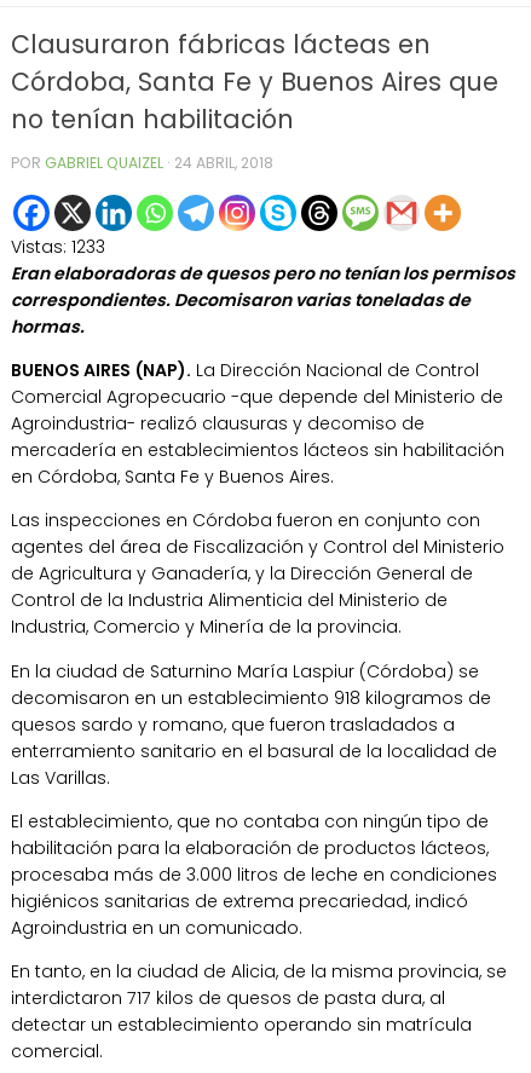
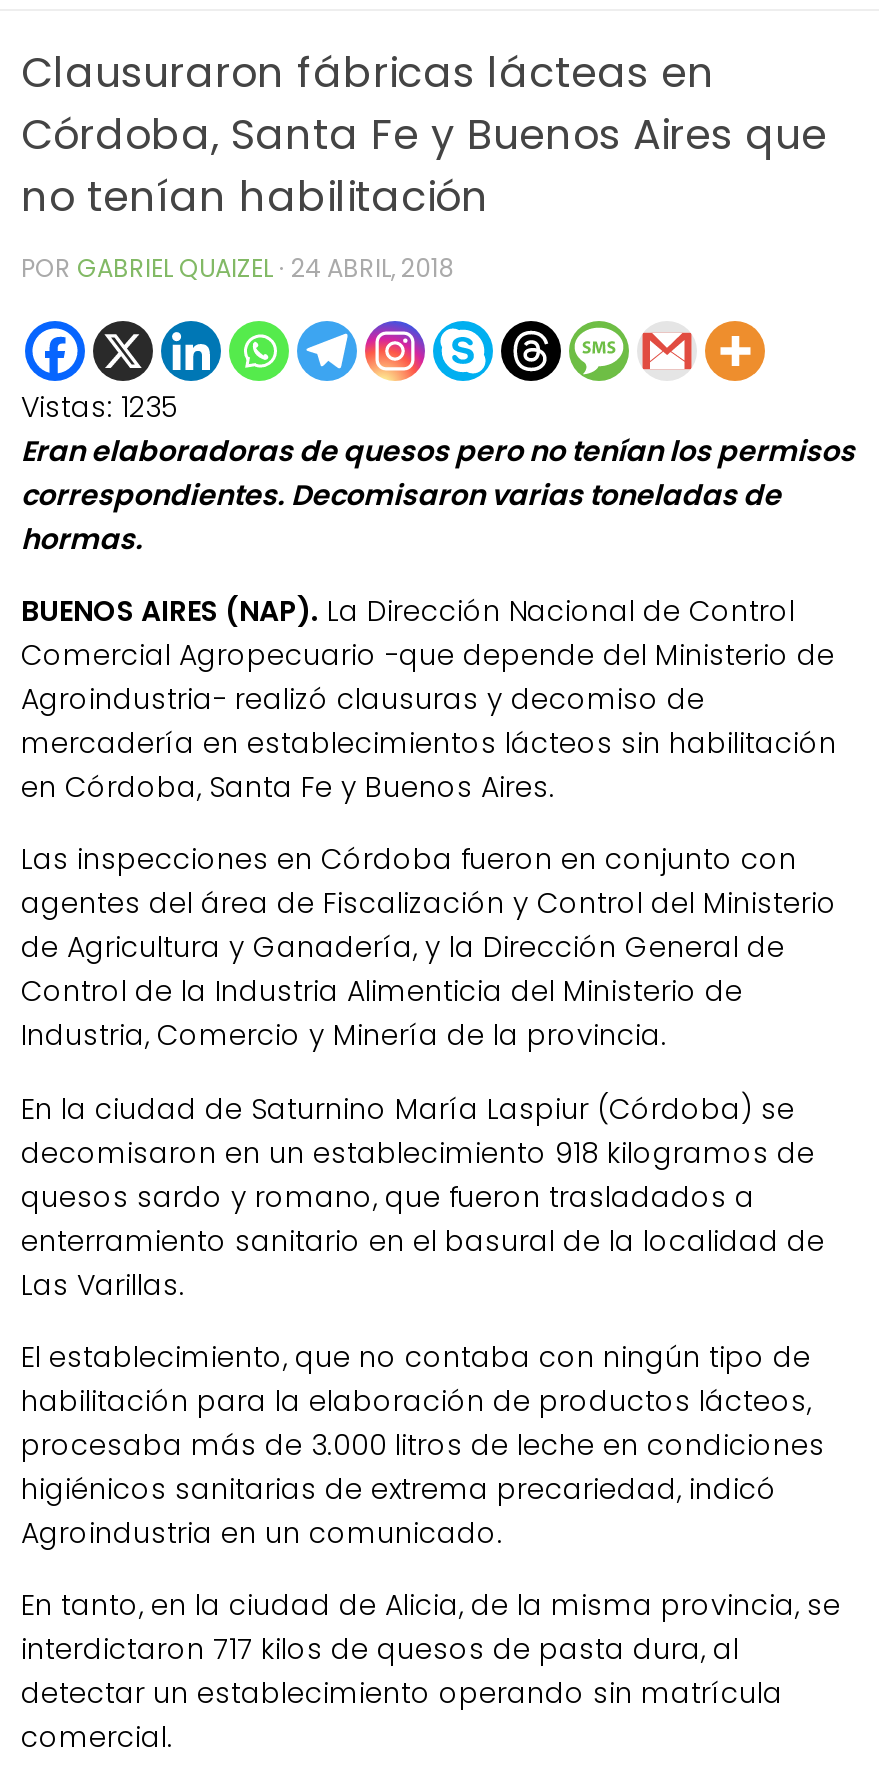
[11,235,105,259] Vistas: 1233 -> [21,387,179,427] Vistas: 1235

